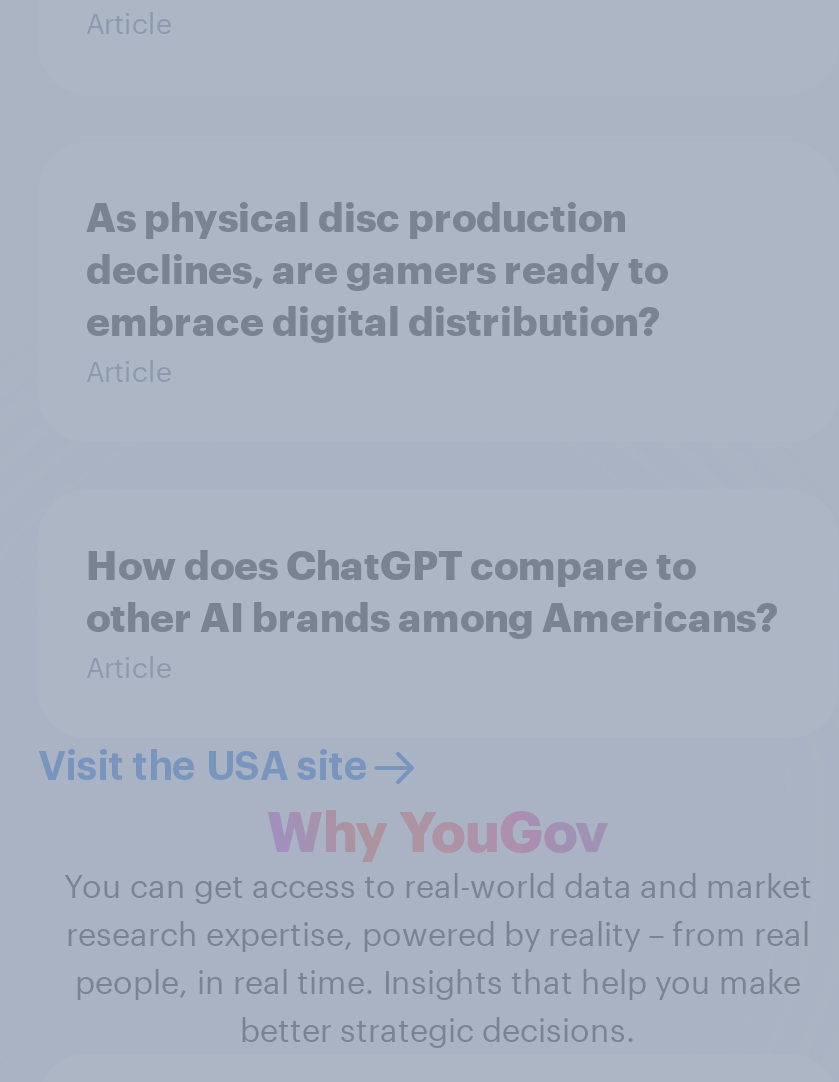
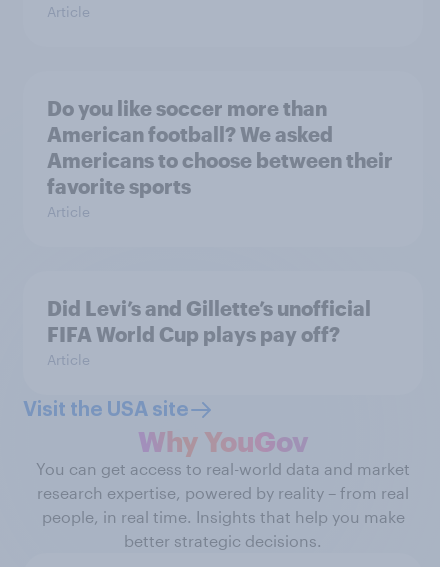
[86,192,668,344] As physical disc production | declines, are gamers ready to | embrace digital distribution? -> [47,96,393,198] Do you like soccer more than | American football? We asked | Americans to choose between their | favorite sports
[86,540,778,640] How does ChatGPT compare to | other AI brands among Americans? -> [47,296,371,346] Did Levi’s and Gillette’s unofficial | FIFA World Cup plays pay off?

